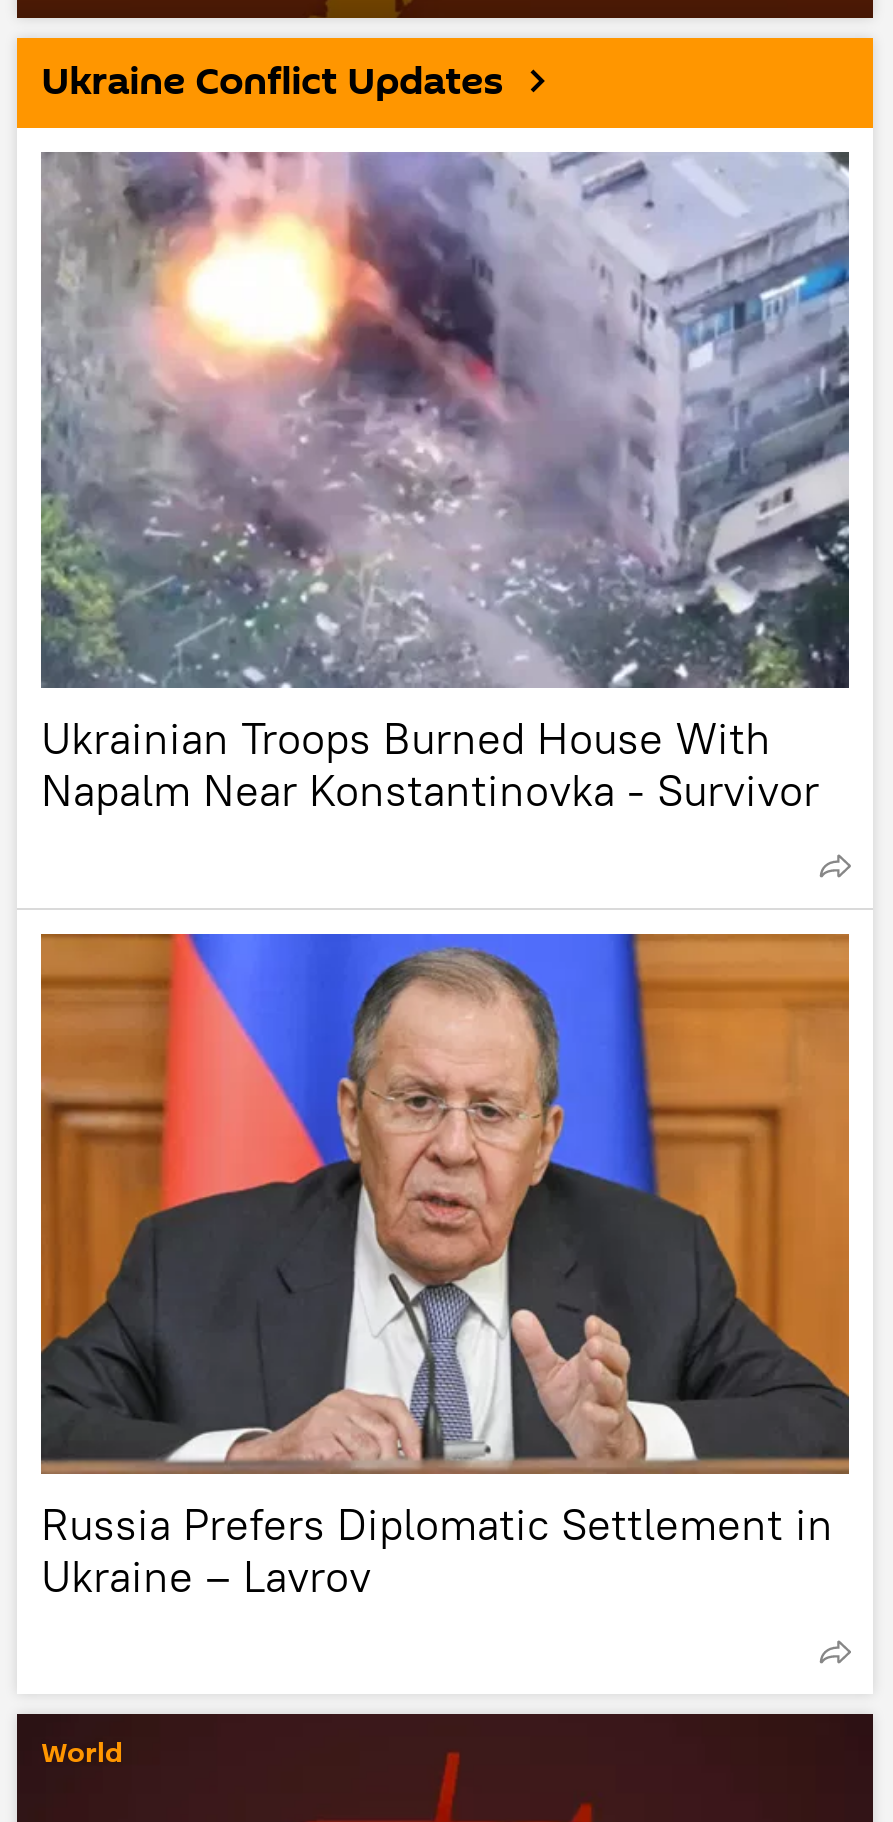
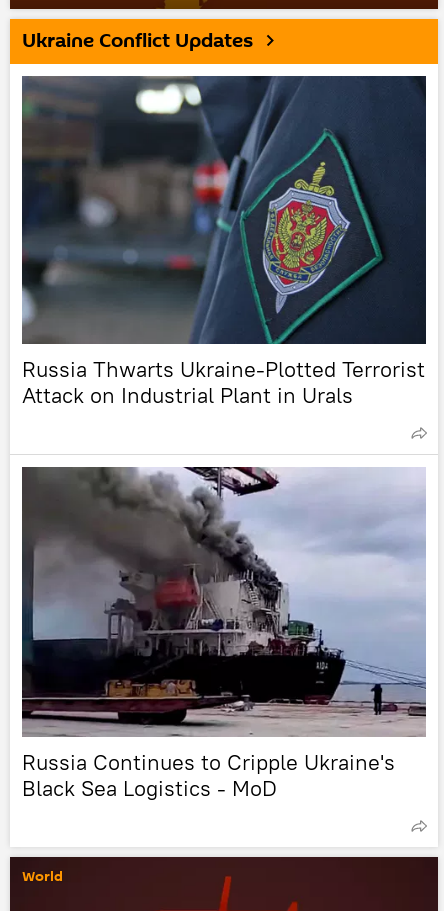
[39,152,851,819] [image] | Ukrainian Troops Burned House With | Napalm Near Konstantinovka - Survivor -> [21,75,427,409] [image] | Russia Thwarts Ukraine-Plotted Terrorist | Attack on Industrial Plant in Urals
[39,932,851,1604] [image] | Russia Prefers Diplomatic Settlement in | Ukraine – Lavrov -> [21,466,427,802] [image] | Russia Continues to Cripple Ukraine's | Black Sea Logistics - MoD

